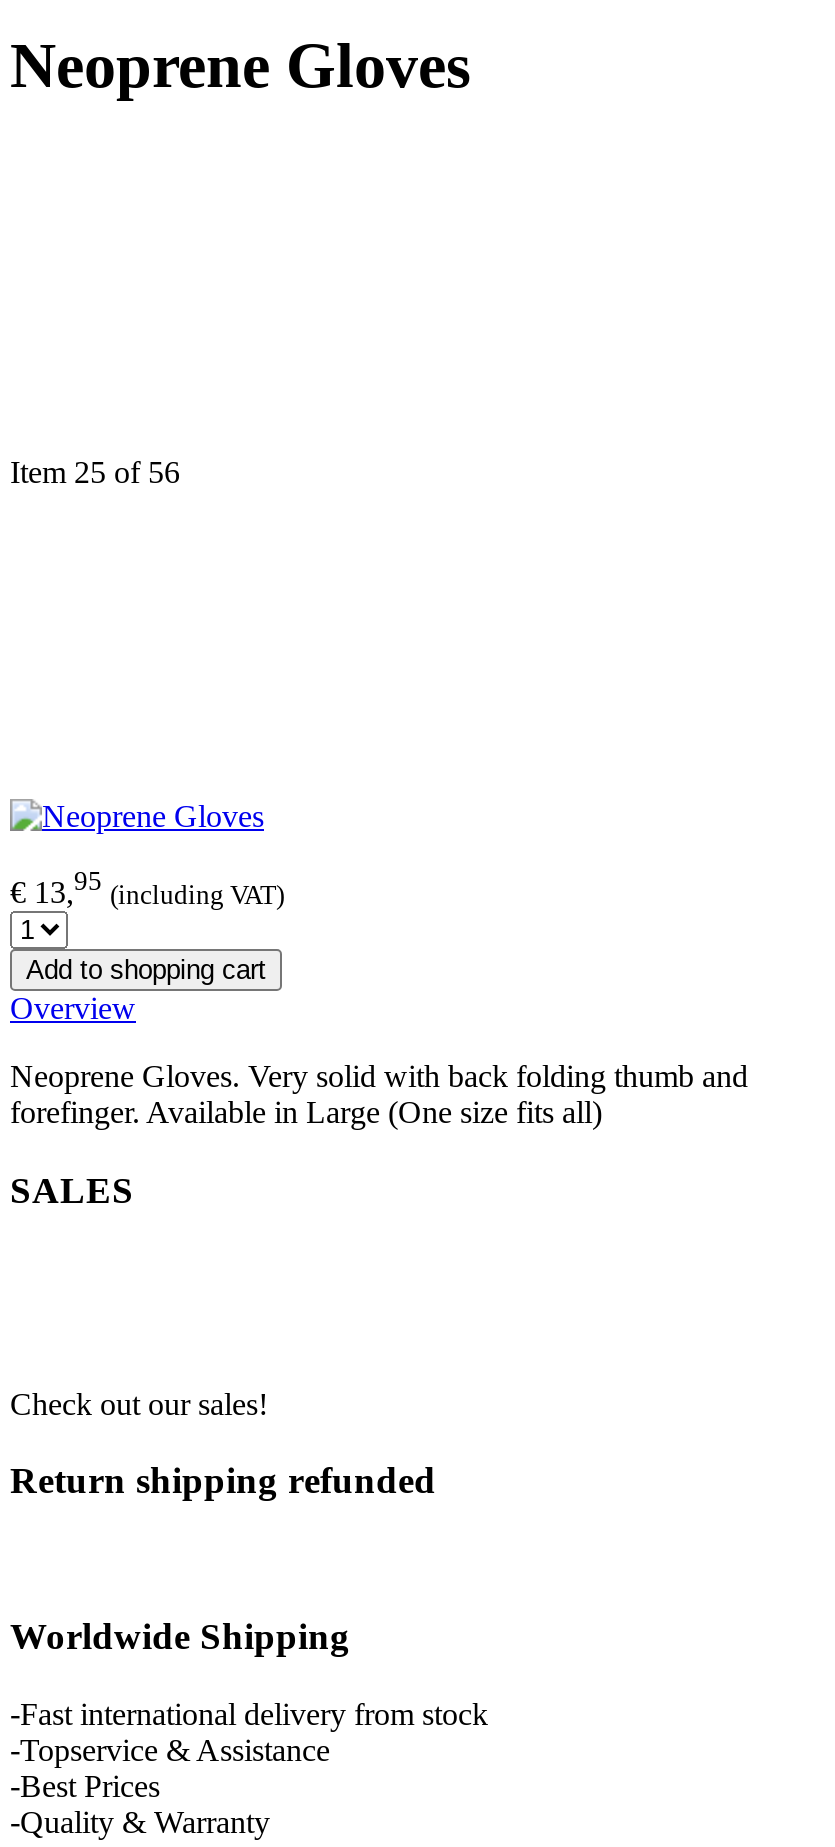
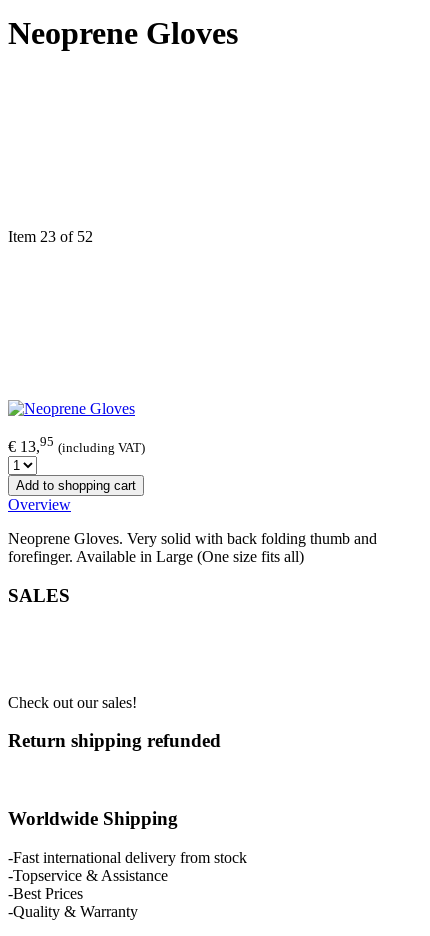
[10,455,180,489] Item 25 of 56 -> [8,228,93,245] Item 23 of 52

